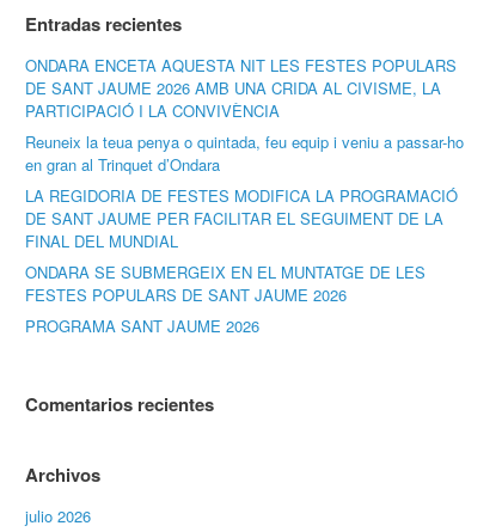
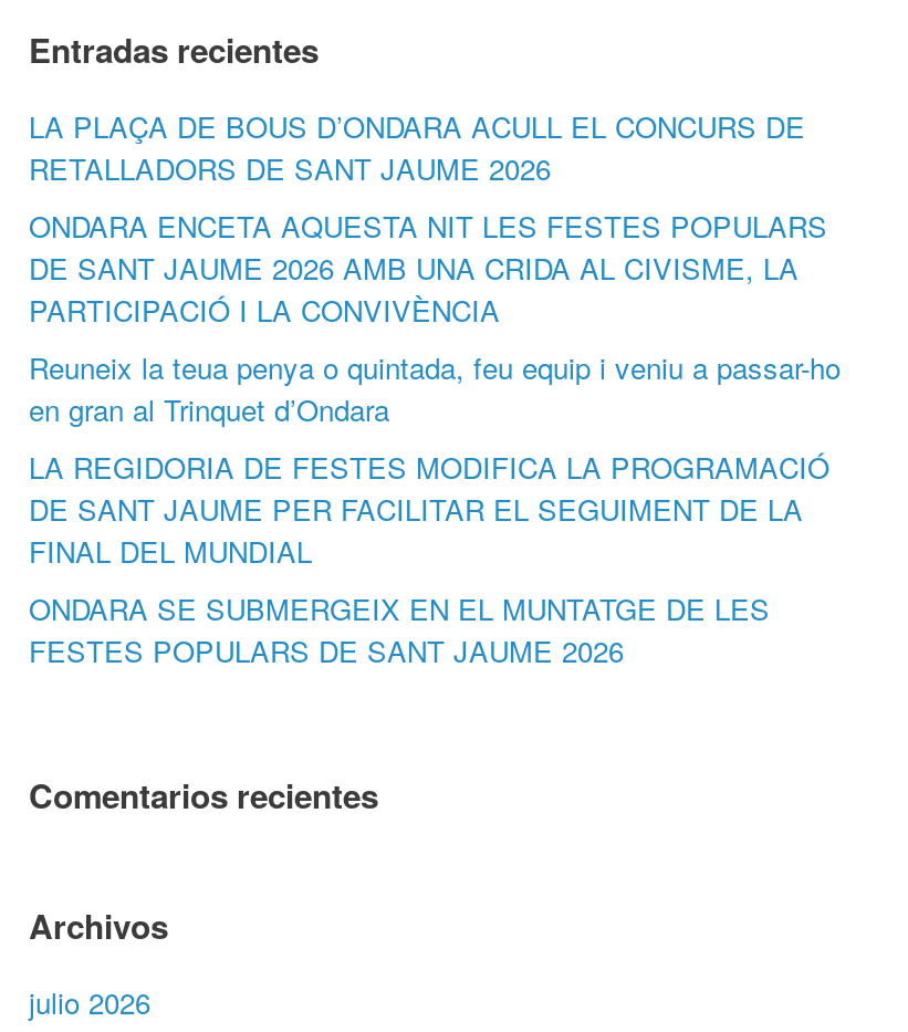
none -> [29,104,805,188] LA PLAÇA DE BOUS D’ONDARA ACULL EL CONCURS DE | RETALLADORS DE SANT JAUME 2026
moved [25,53,464,306] -> [29,204,841,671]: ONDARA ENCETA AQUESTA NIT LES FESTES POPULARS | DE SANT JAUME 2026 AMB UNA CRIDA AL CIVISME, LA | PARTICIPACIÓ I LA CONVIVÈNCIA | ... | ONDARA SE SUBMERGEIX EN EL MUNTATGE DE LES | FESTES POPULARS DE SANT JAUME 2026
[25,314,259,337] PROGRAMA SANT JAUME 2026 -> none

